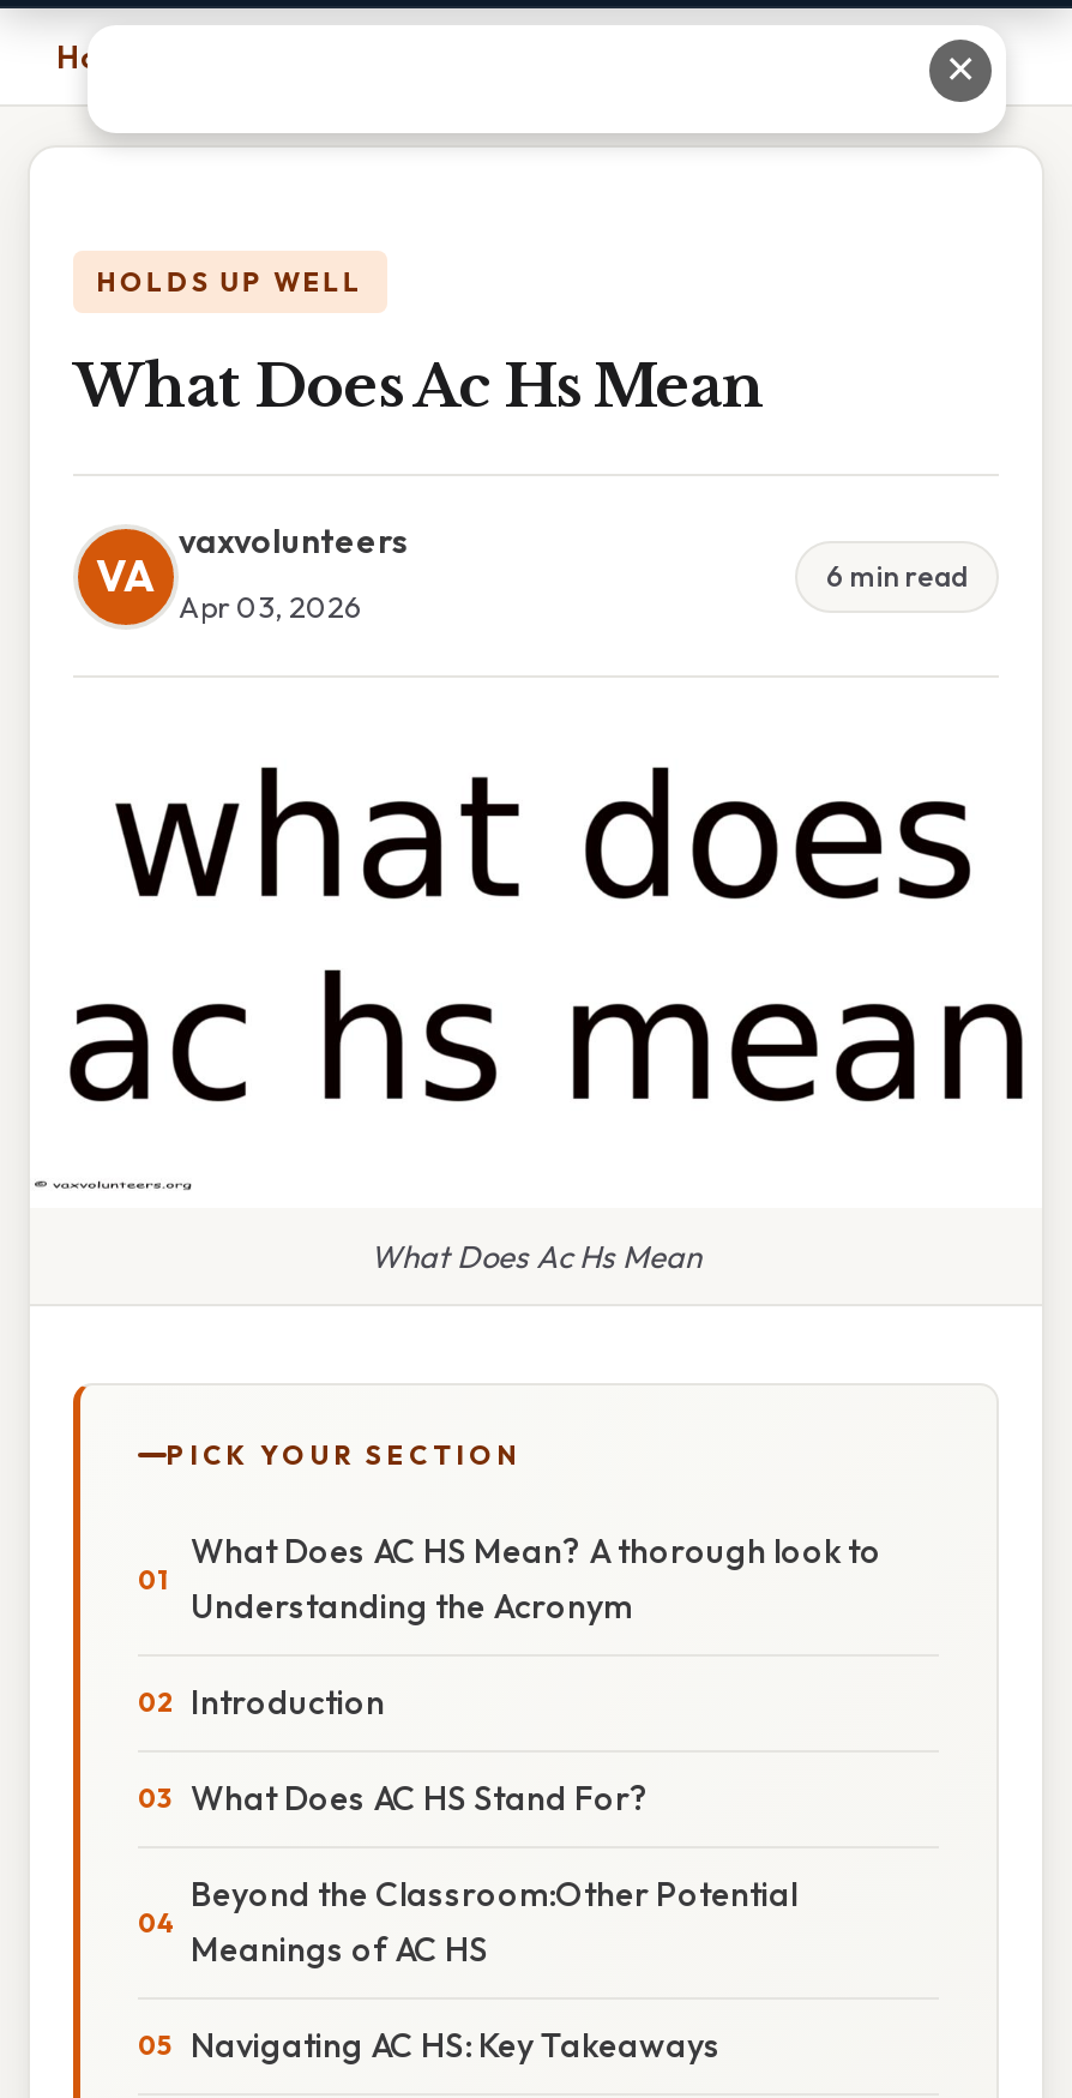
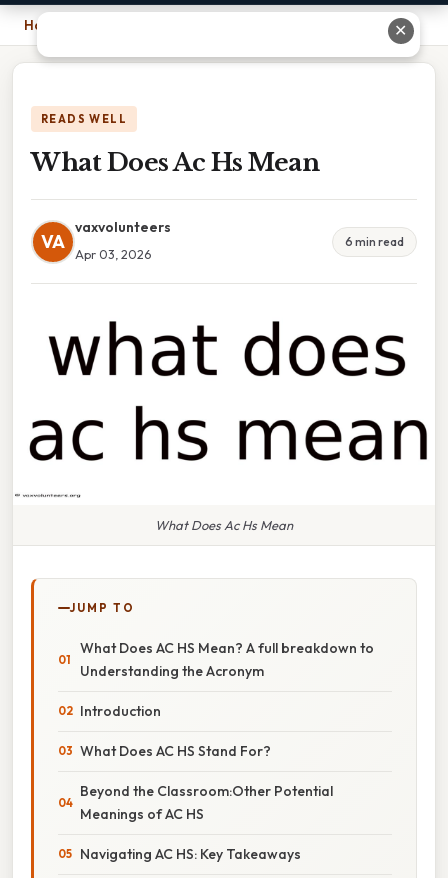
[97,265,364,299] HOLDS UP WELL -> [41,112,127,126] READS WELL
[167,1438,522,1471] PICK YOUR SECTION -> [70,601,135,615] JUMP TO
[191,1529,881,1572] What Does AC HS Mean? A thorough look to -> [80,639,374,657] What Does AC HS Mean? A full breakdown to

